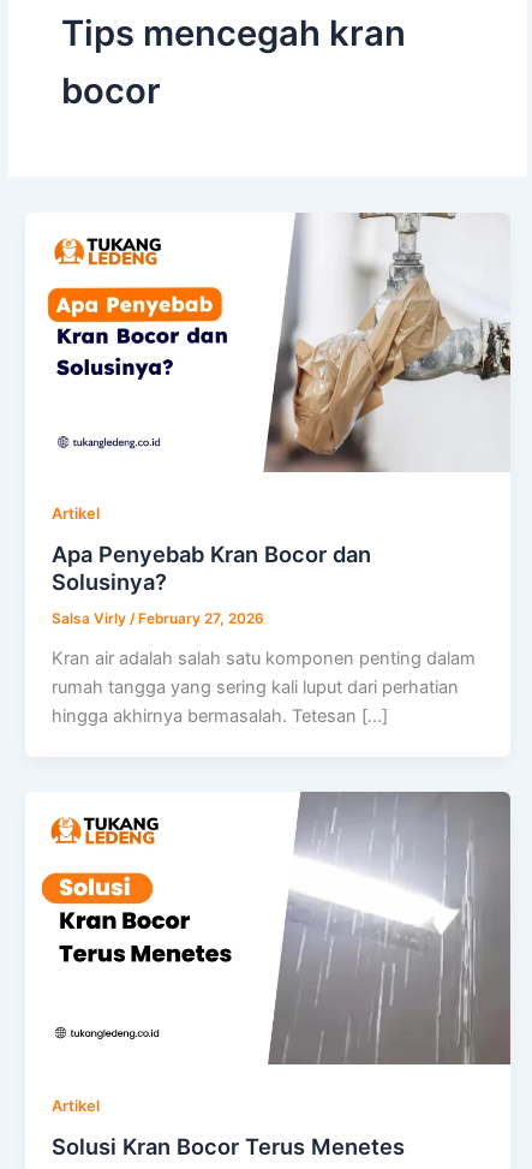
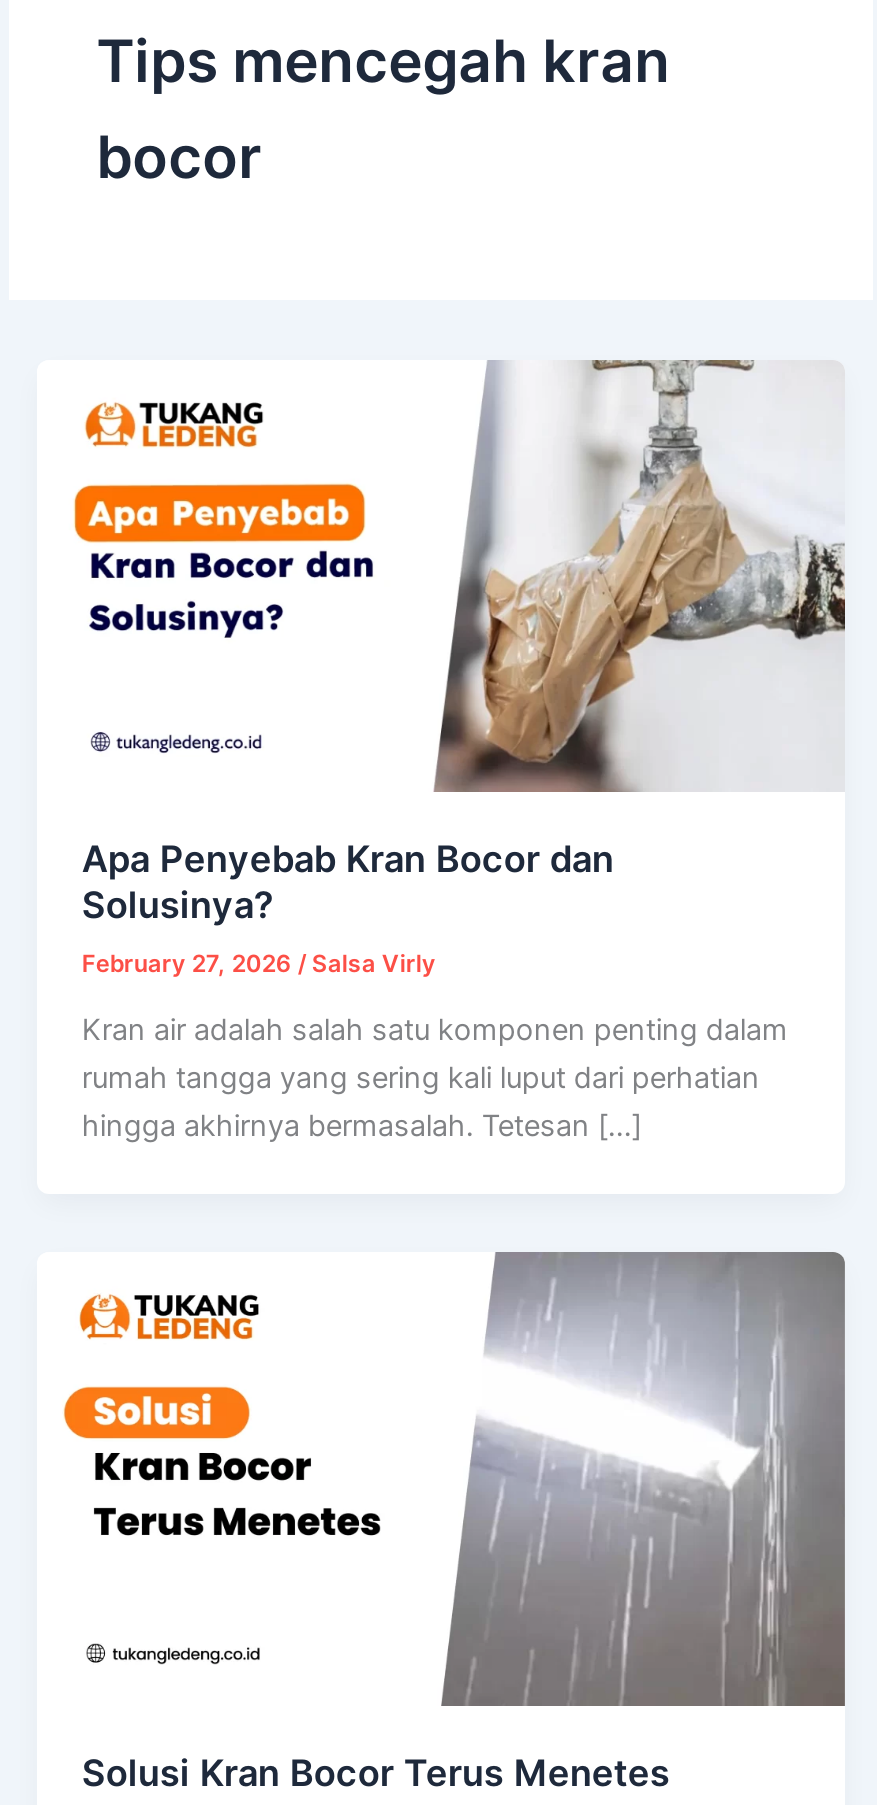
[52,504,100,522] Artikel -> none
[52,611,265,628] Salsa Virly / February 27, 2026 -> [82,951,436,979] February 27, 2026 / Salsa Virly
[52,1097,100,1115] Artikel -> none

